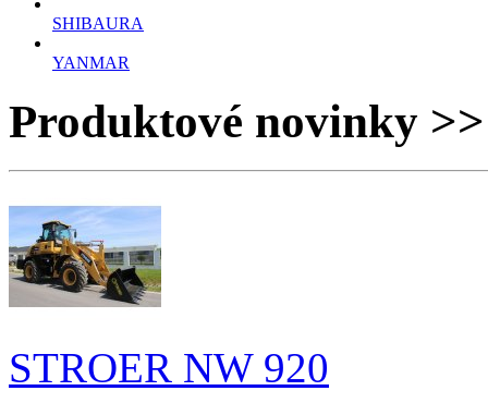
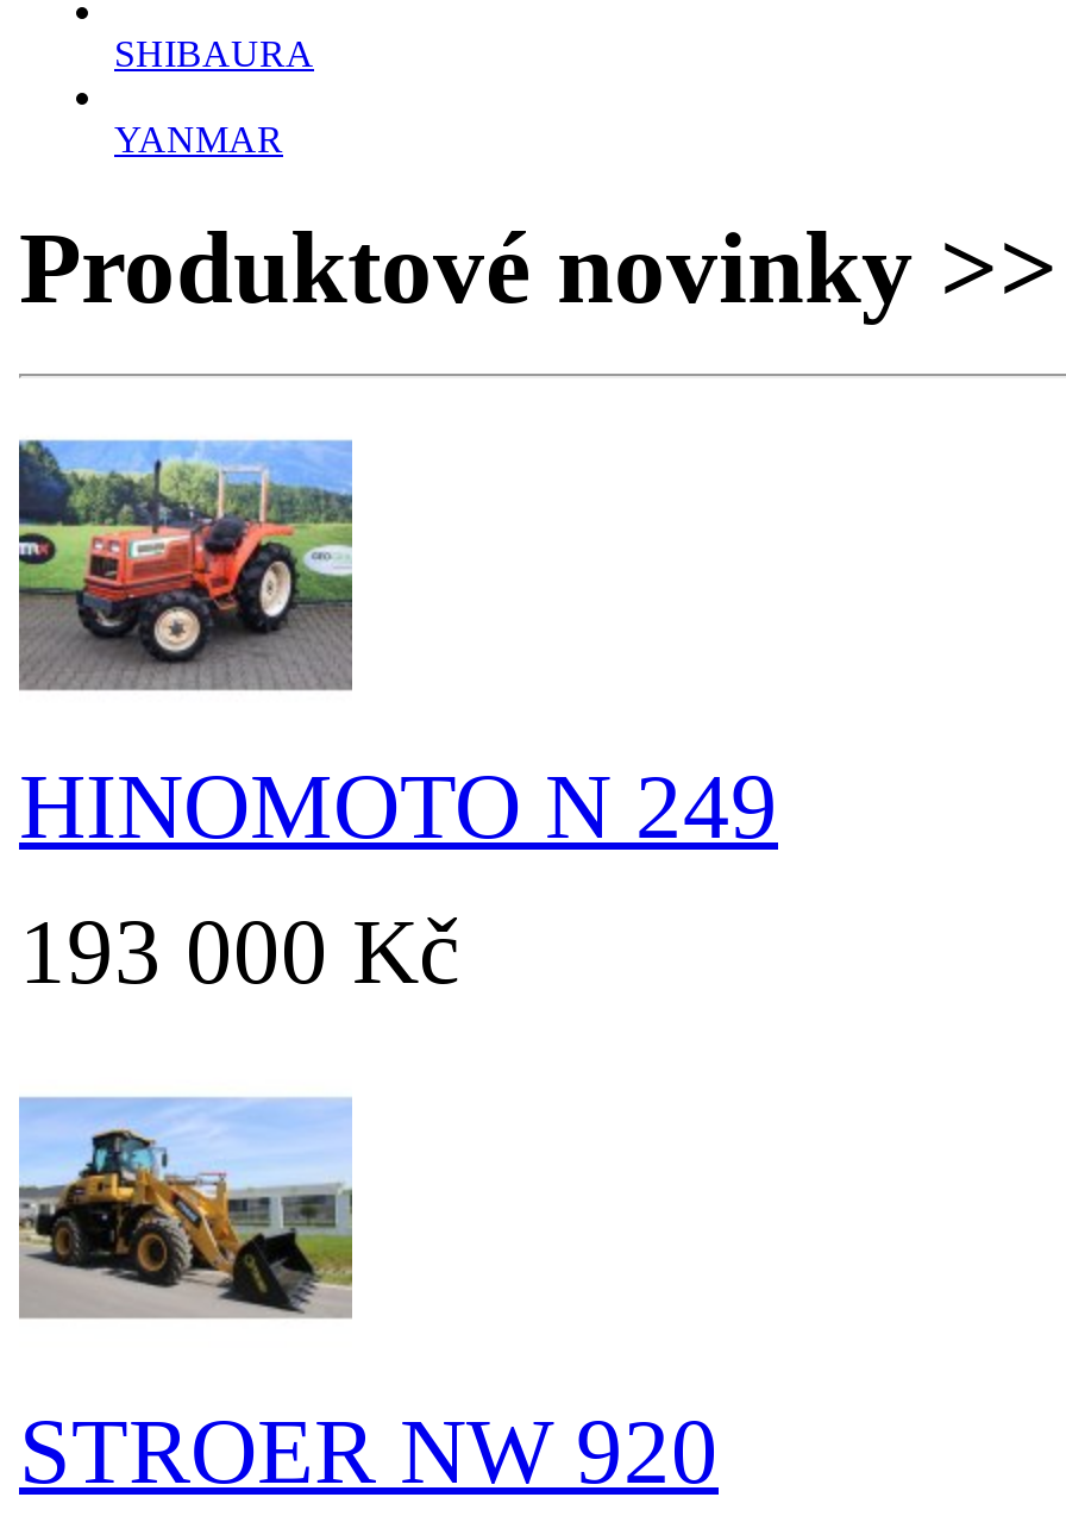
none -> [17,438,778,1001] [image] | HINOMOTO N 249 | 193 000 Kč

